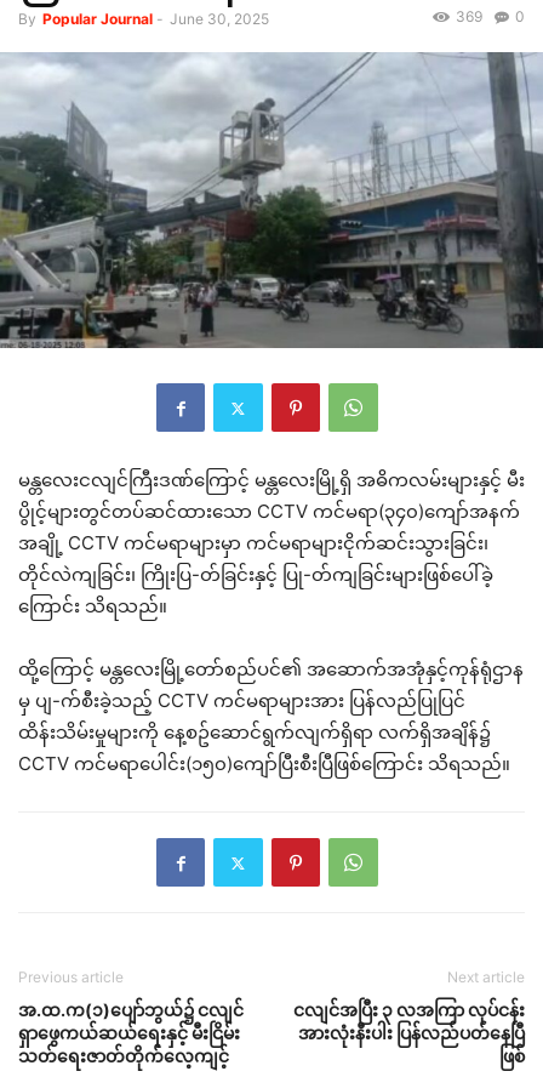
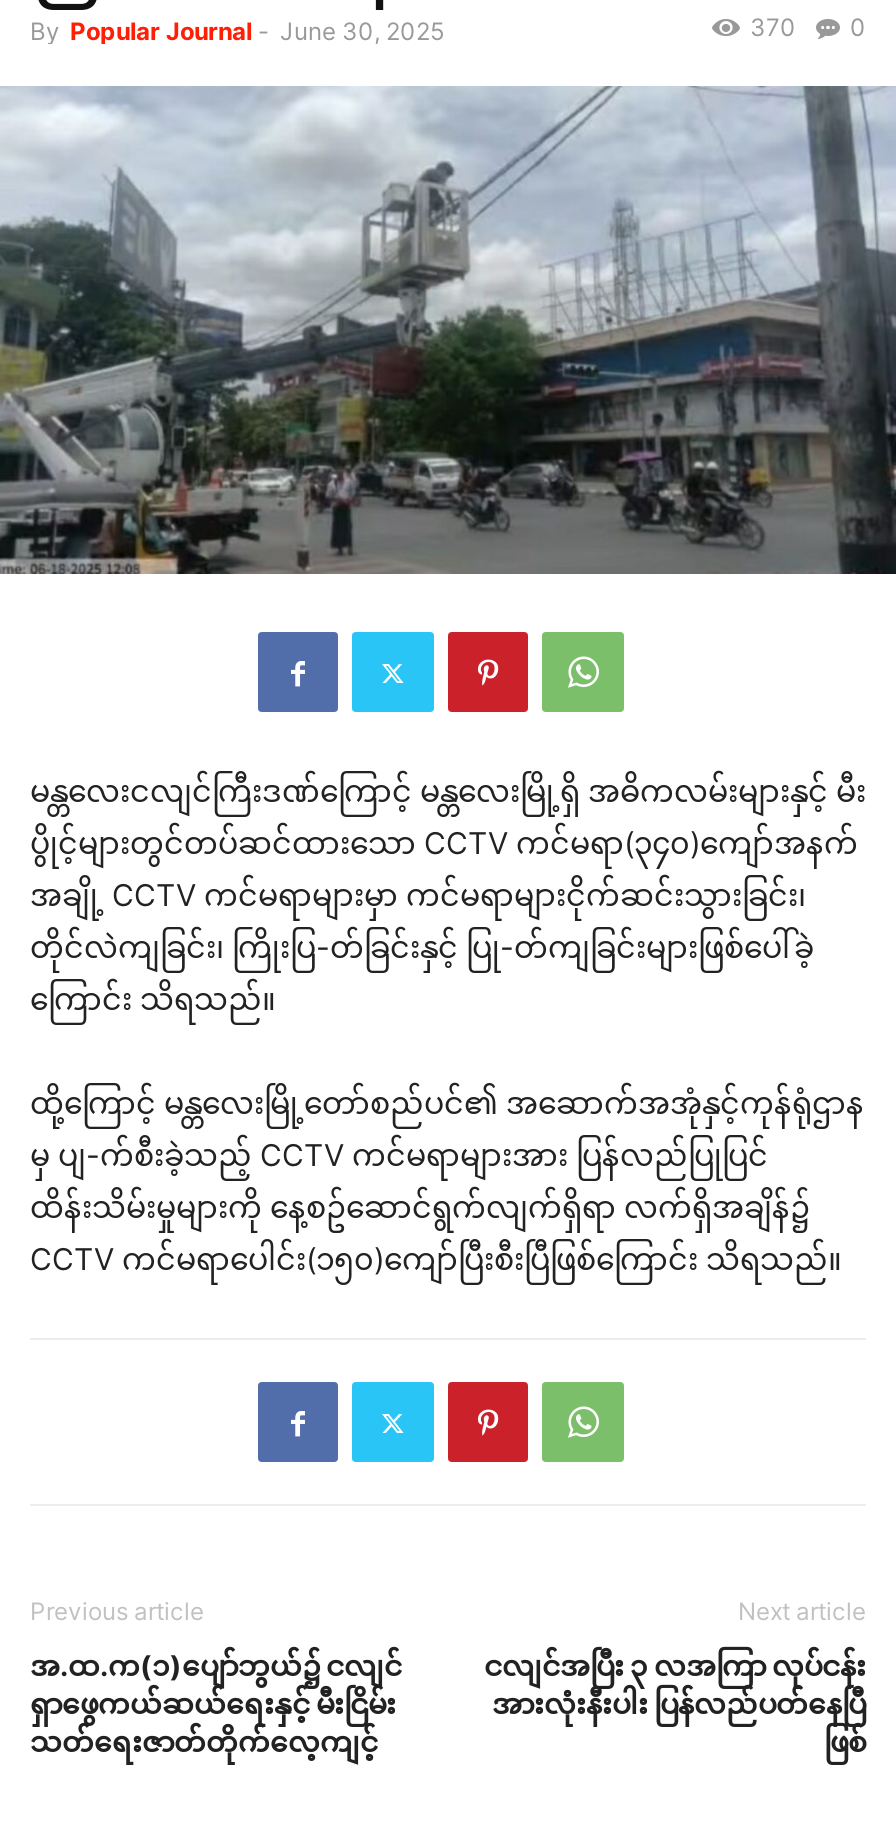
[456,7,525,25] 369 0 -> [750,12,866,42] 370 0

